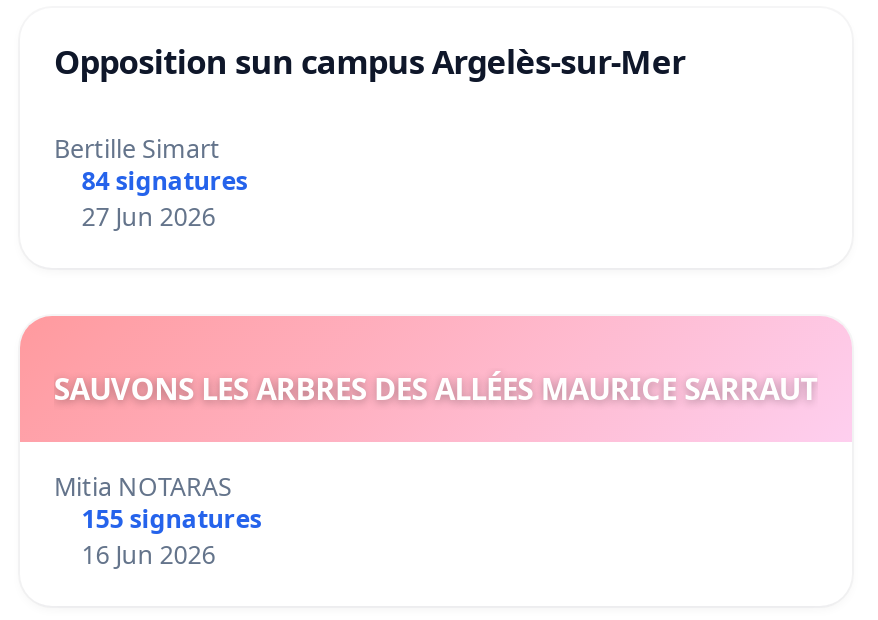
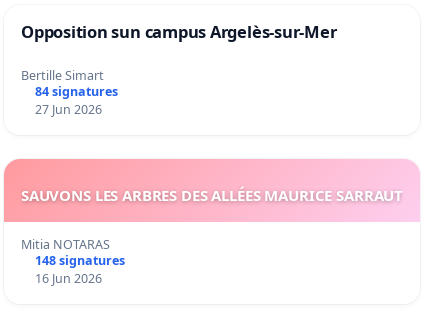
[82,503,262,537] 155 signatures -> [35,252,125,269] 148 signatures

